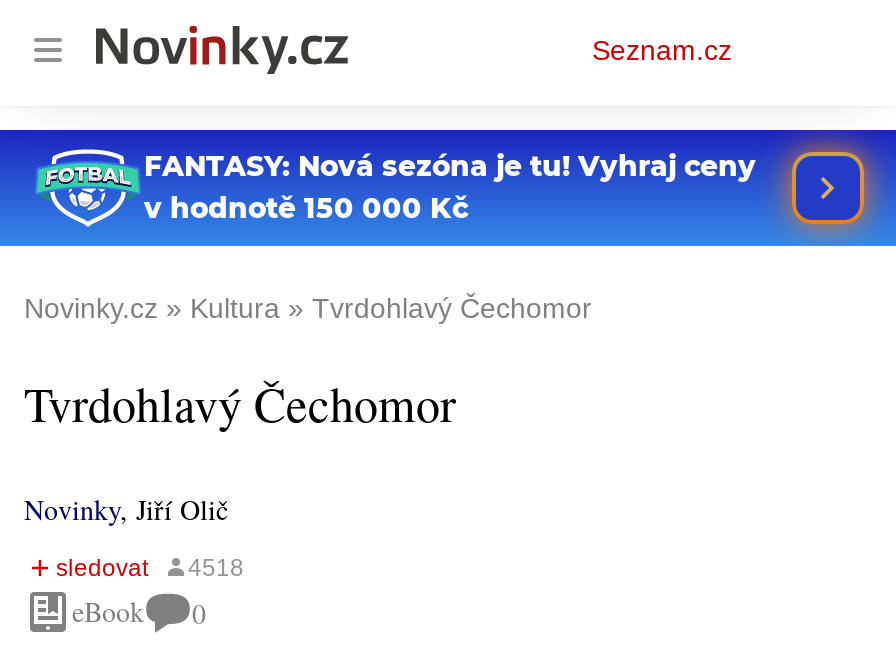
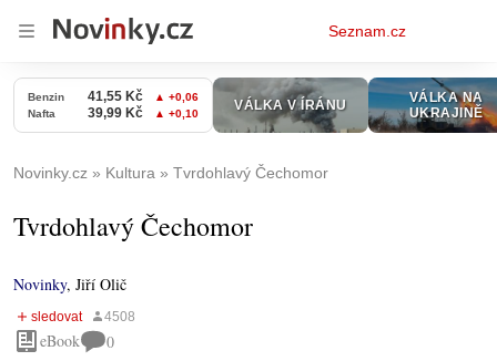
[6,128,890,248] [image] -> [3,75,494,138] [image]

